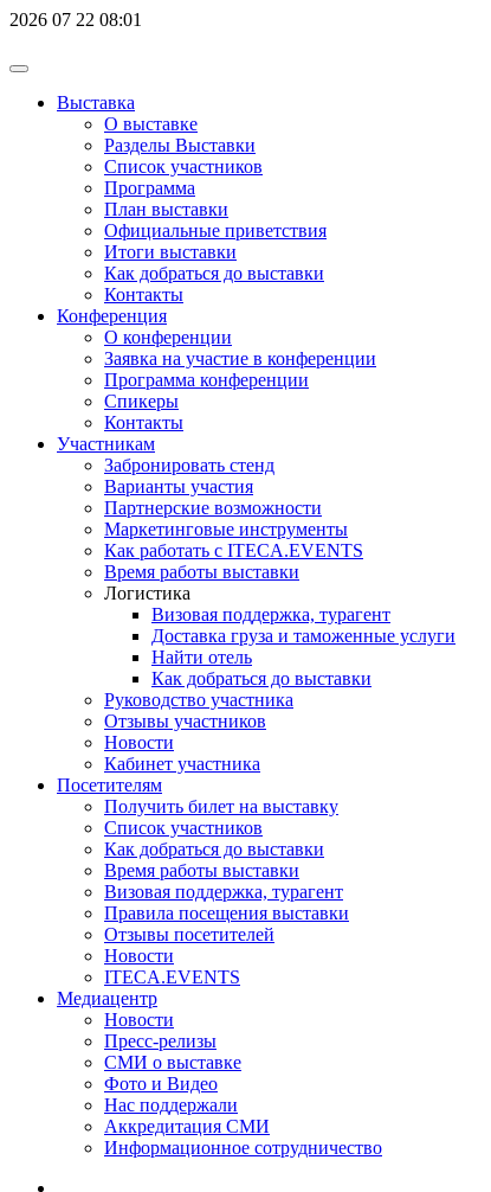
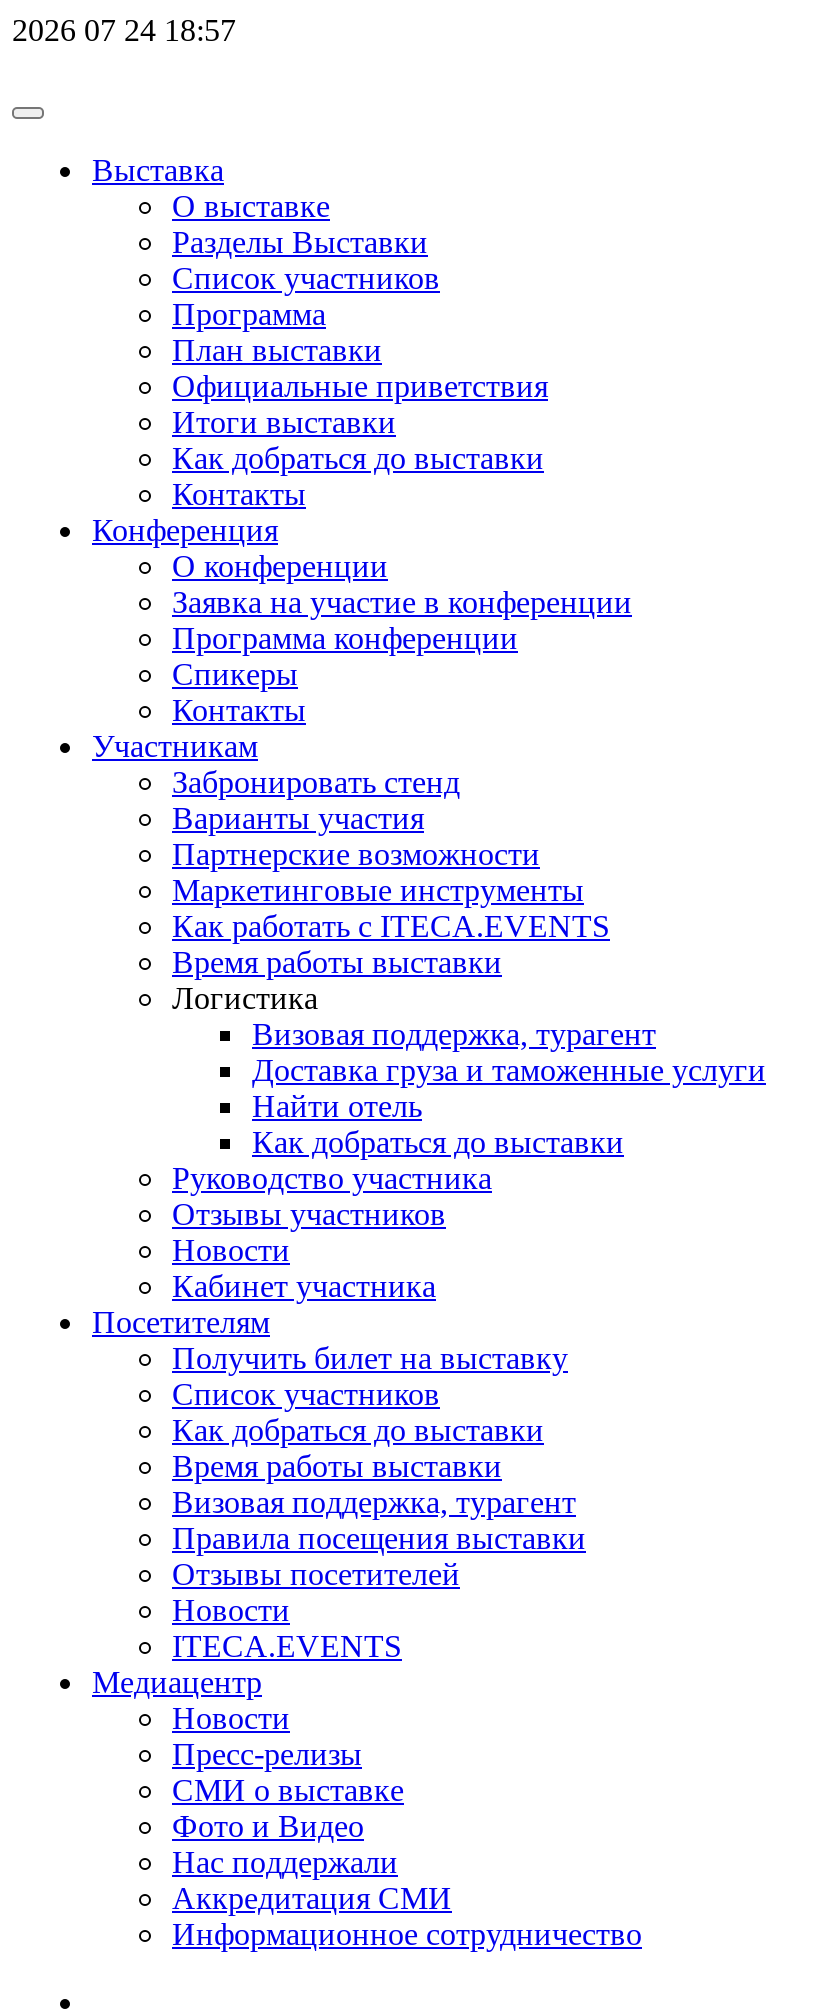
[9,9,142,30] 2026 07 22 08:01 -> [12,13,236,47] 2026 07 24 18:57

